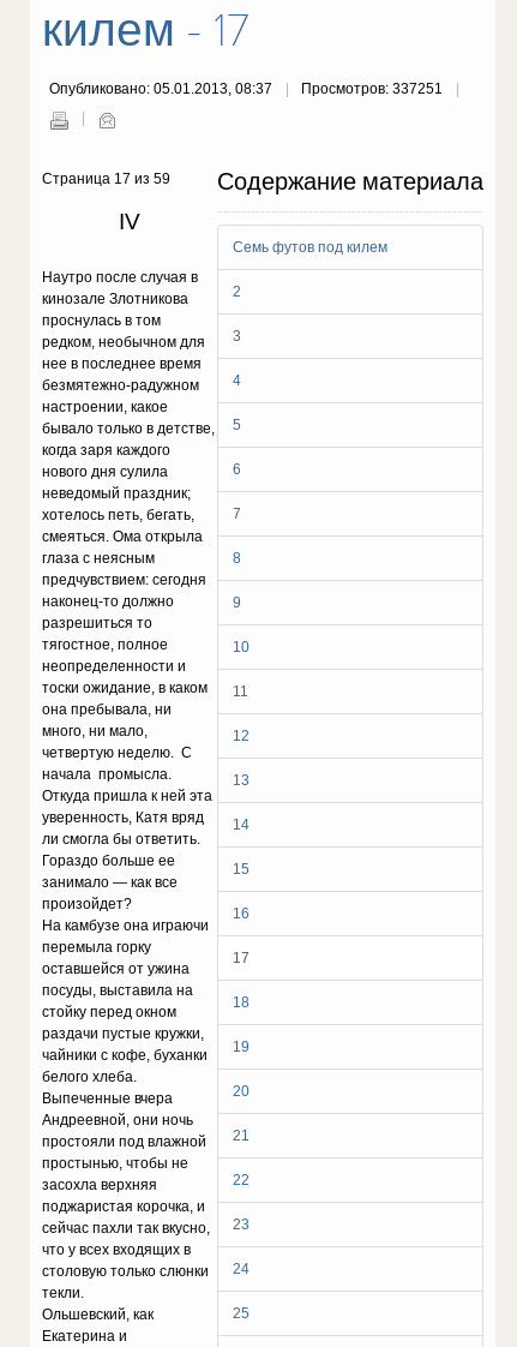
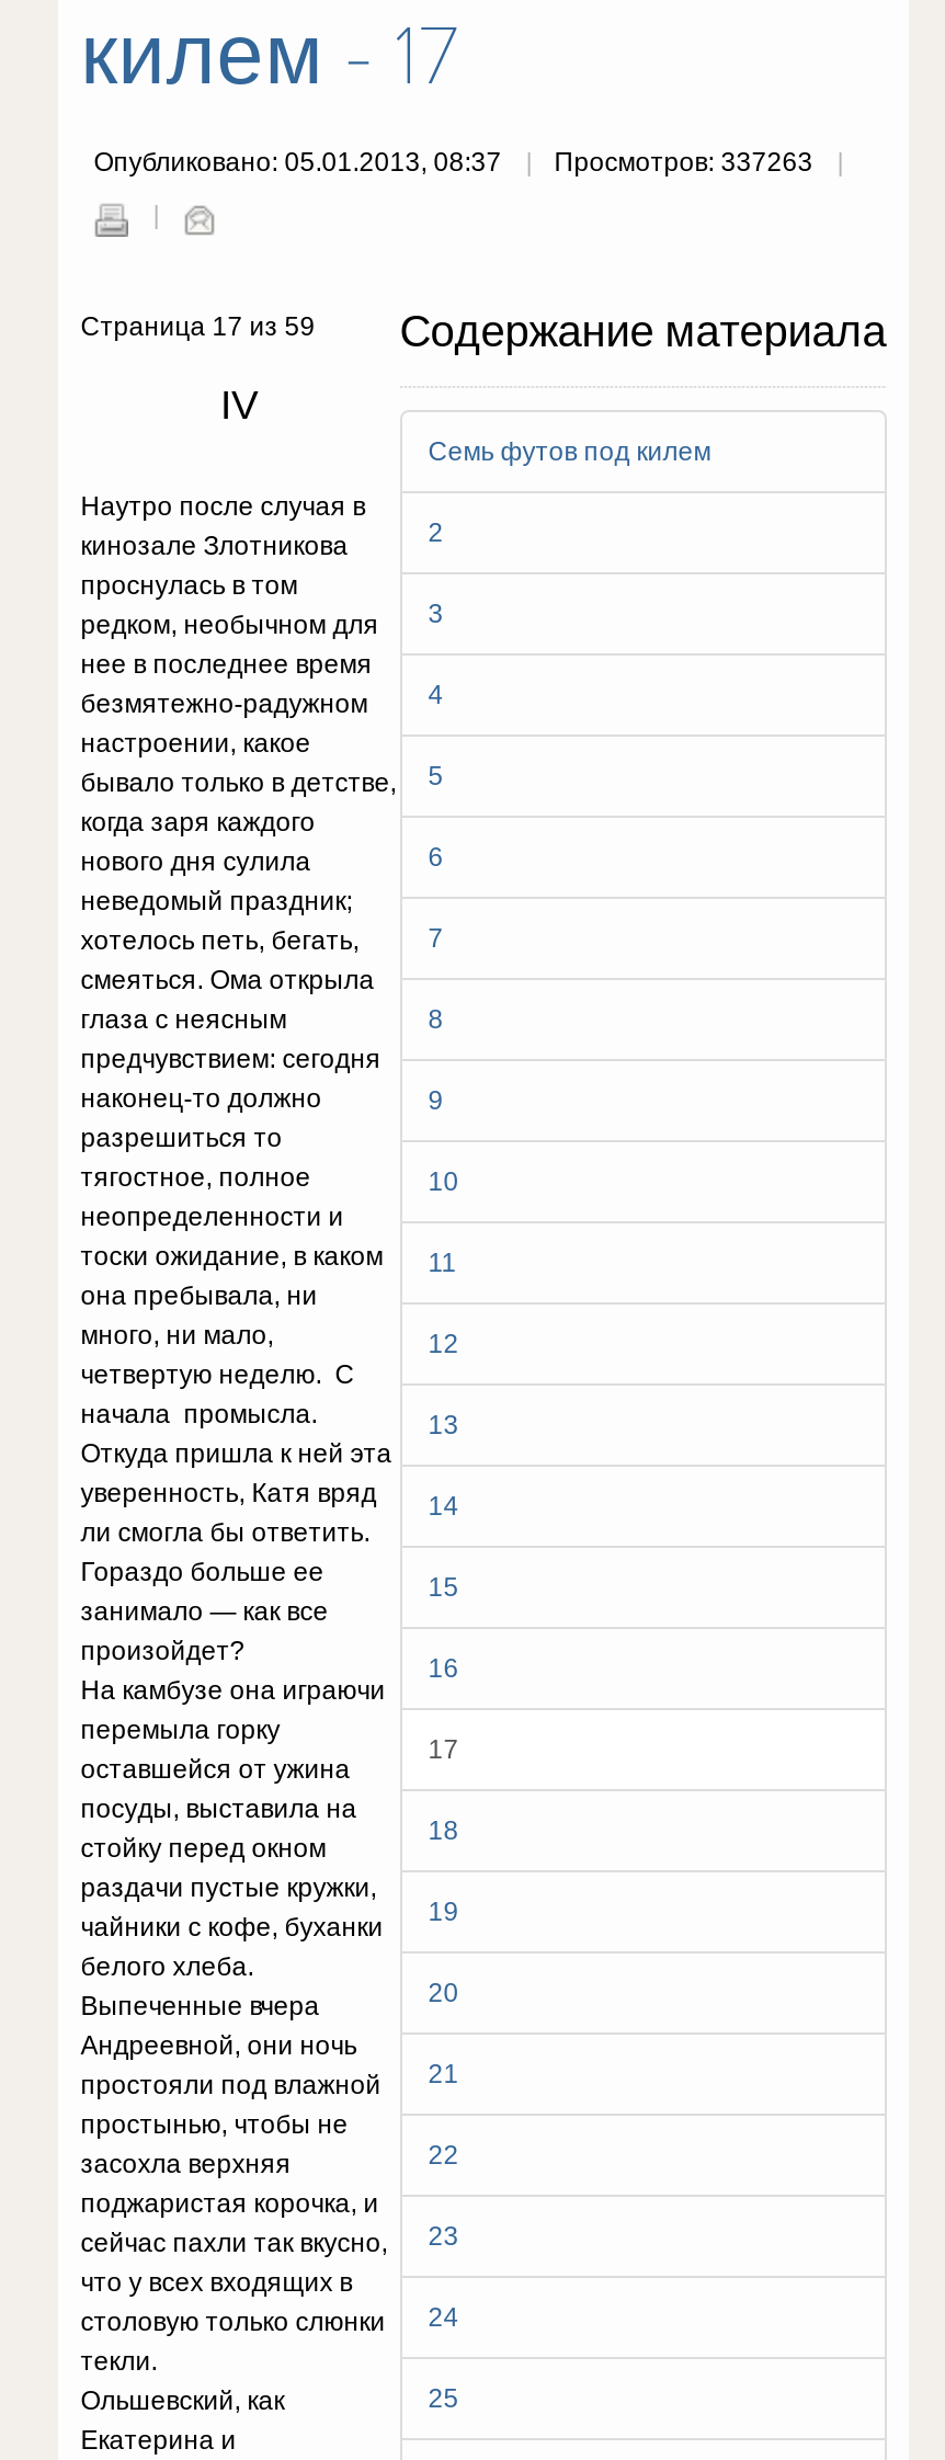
[49,80,446,97] Опубликовано: 05.01.2013, 08:37 Просмотров: 337251 -> [94,147,819,178] Опубликовано: 05.01.2013, 08:37 Просмотров: 337263

